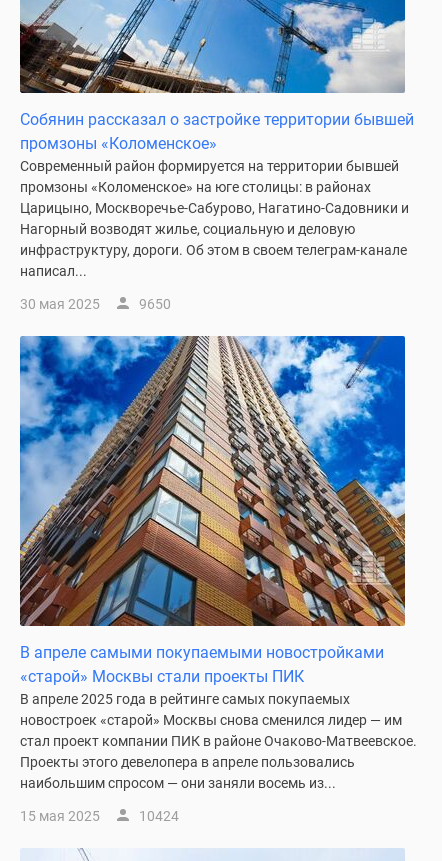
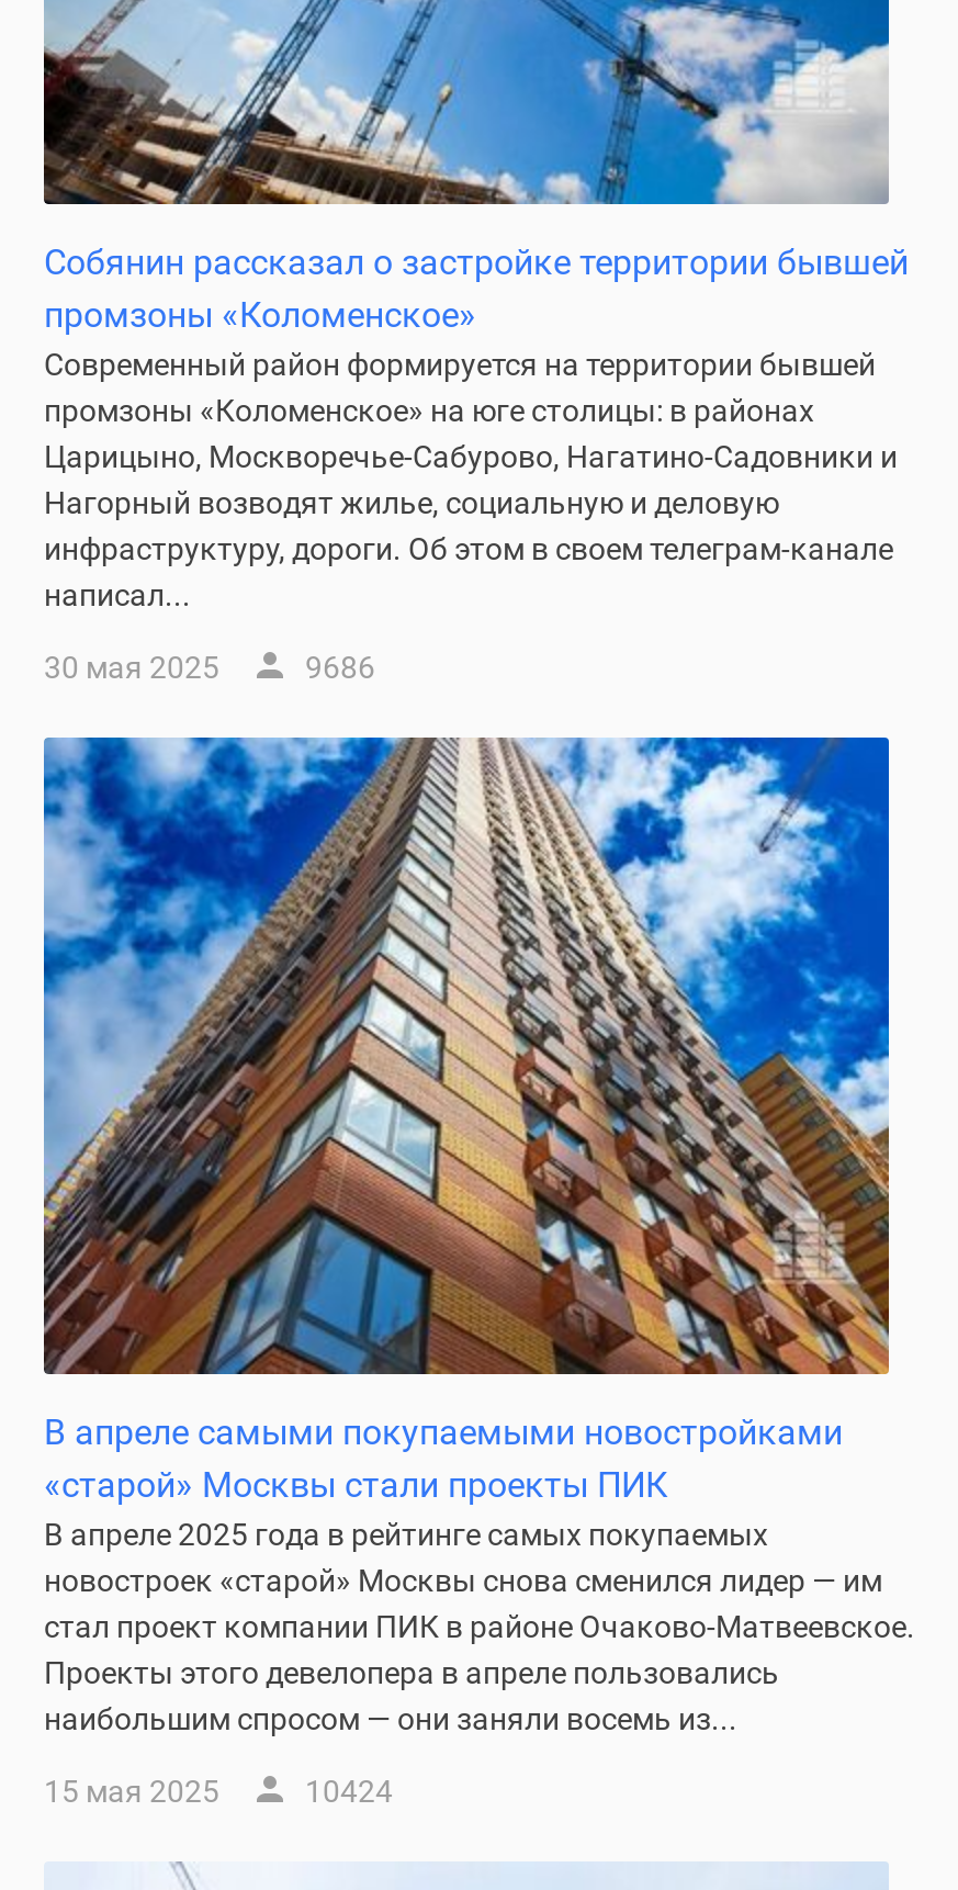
[139,296,171,312] 9650 -> [305,650,375,685] 9686

